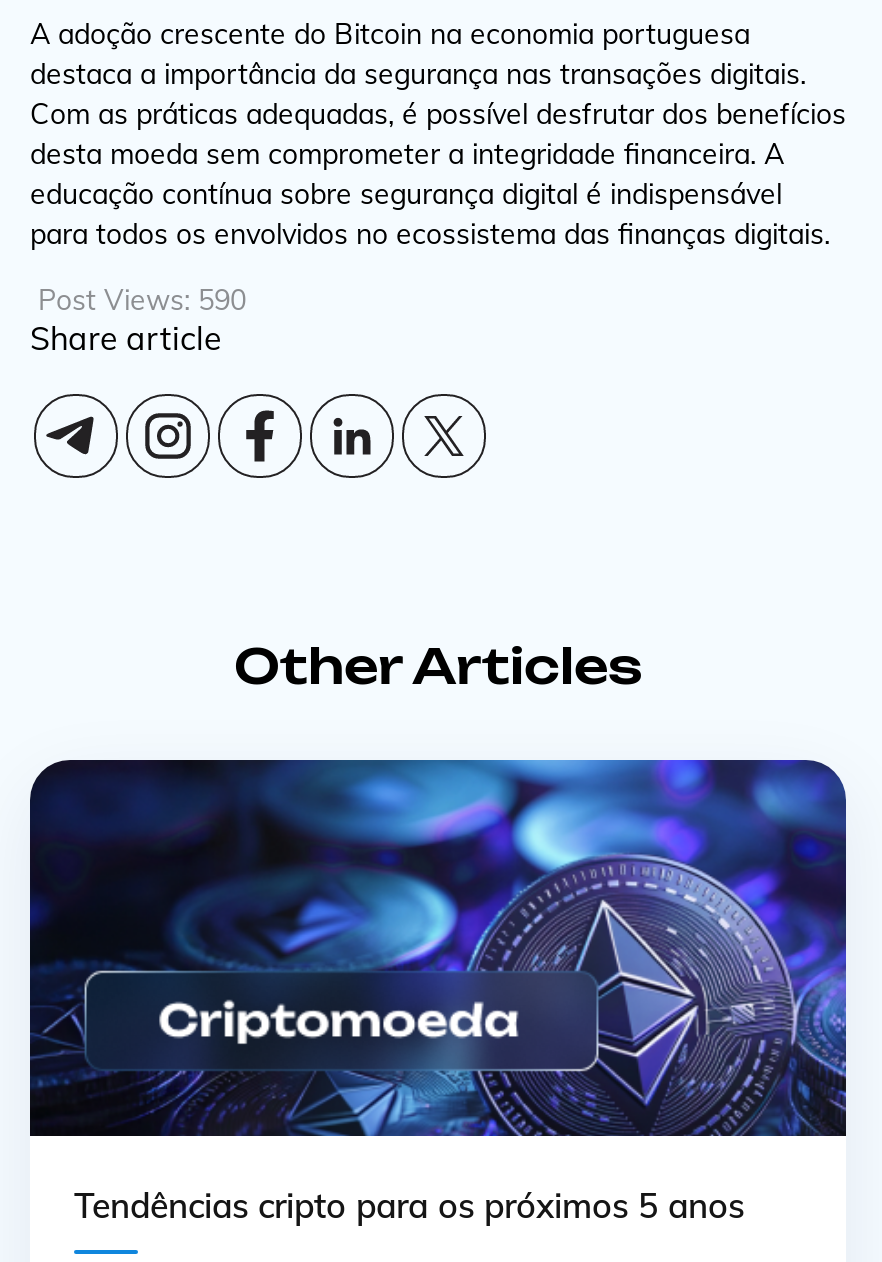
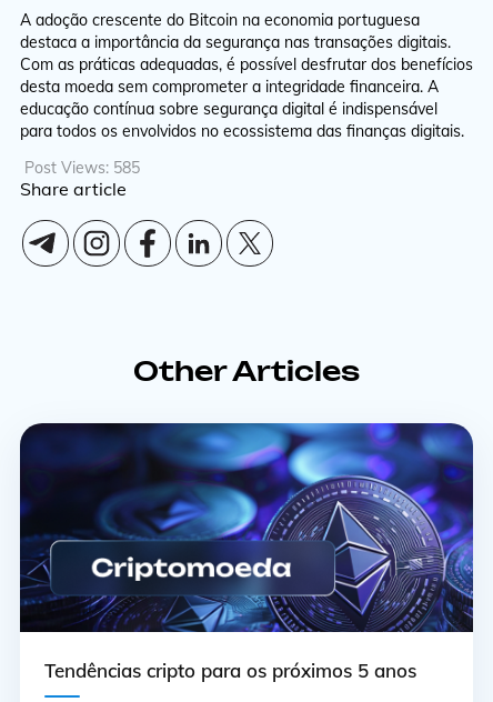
[38,283,246,319] Post Views: 590 -> [24,158,140,178] Post Views: 585

